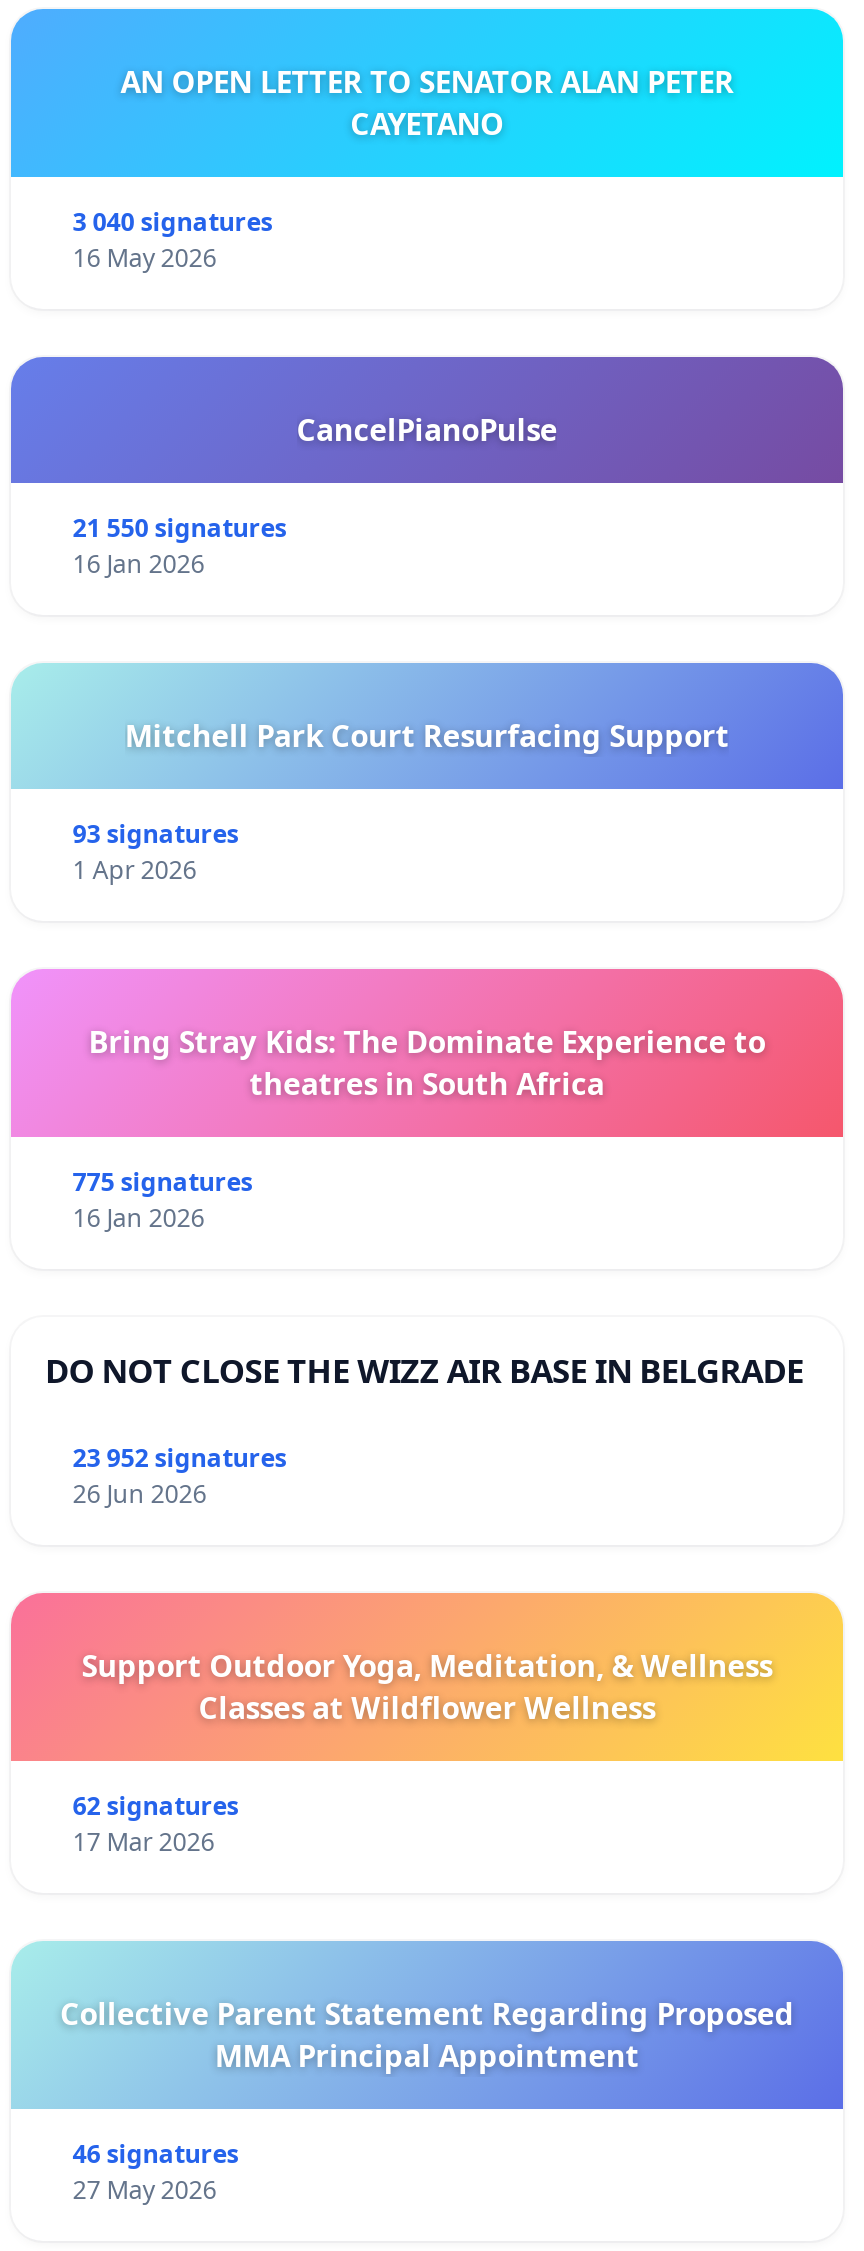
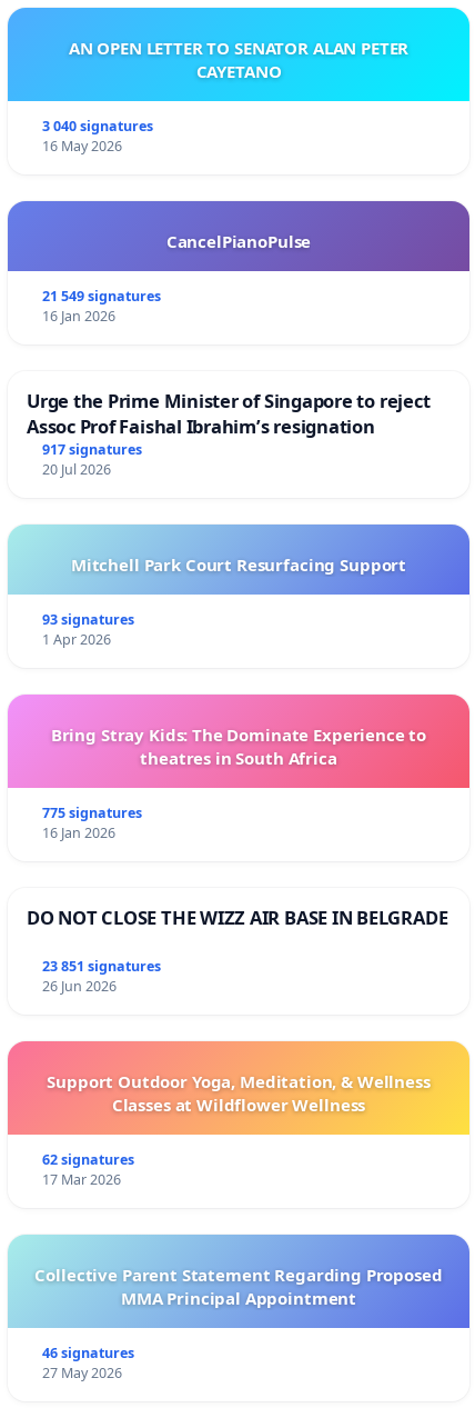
[73,511,287,545] 21 550 signatures -> [42,287,161,306] 21 549 signatures
none -> [27,388,430,479] Urge the Prime Minister of Singapore to reject | Assoc Prof Faishal Ibrahim’s resignation | 917 signatures | 20 Jul 2026
[73,1441,287,1475] 23 952 signatures -> [42,957,161,976] 23 851 signatures

